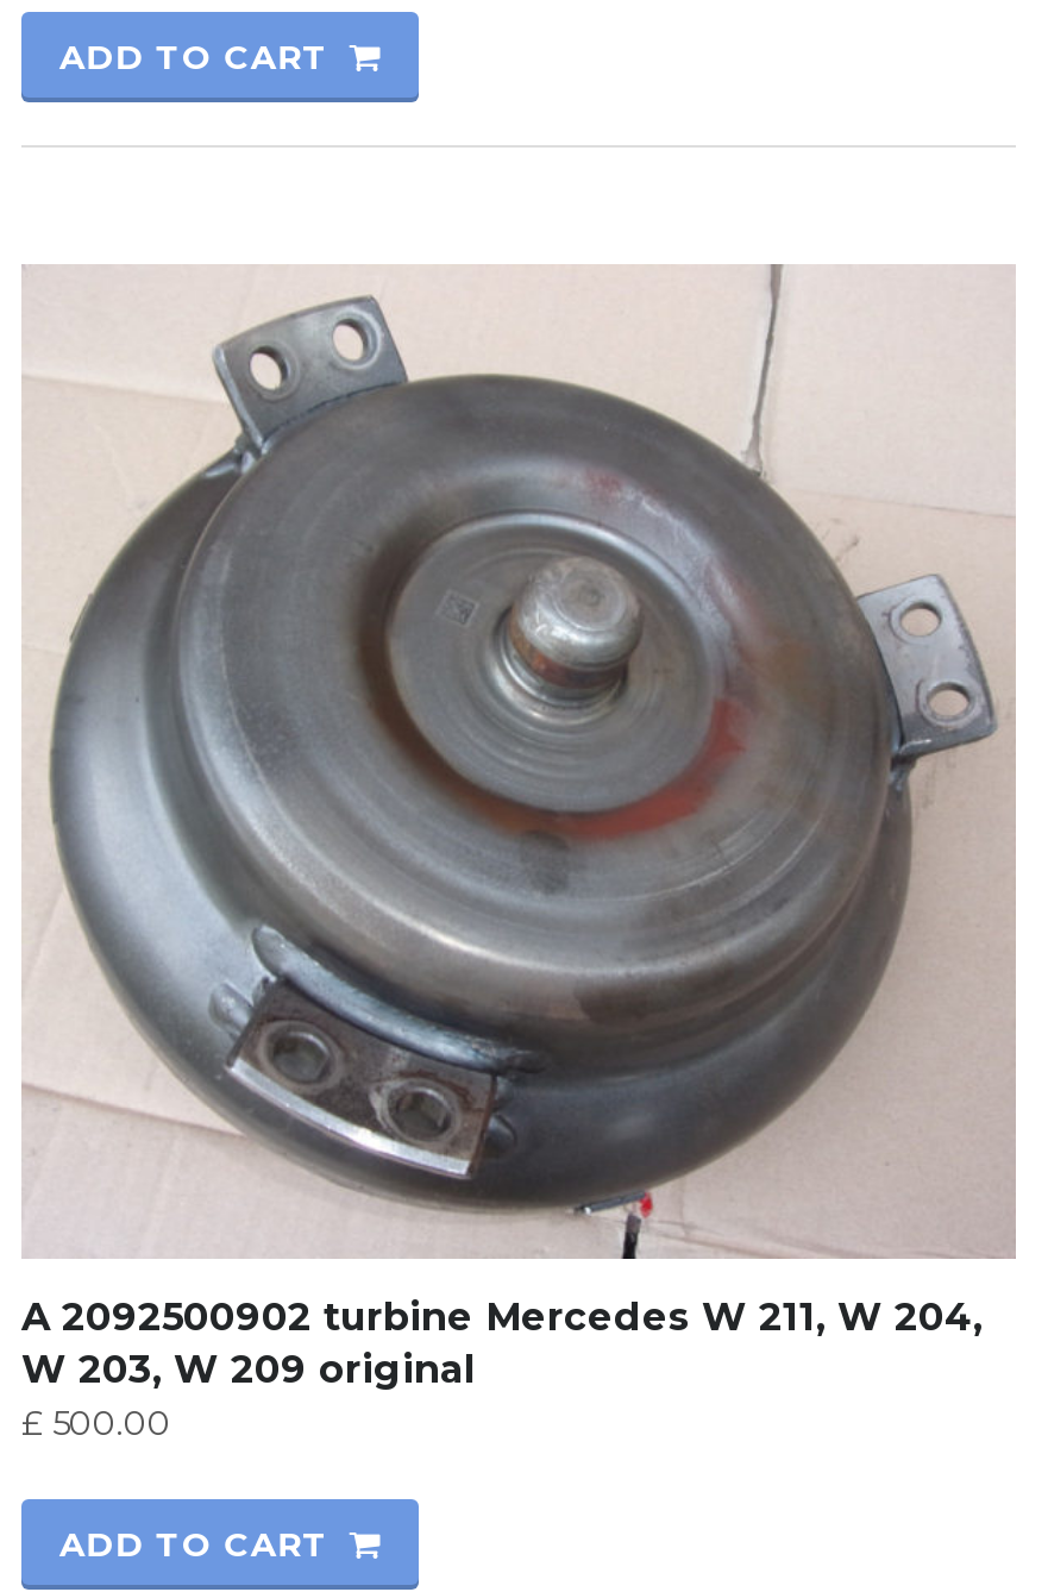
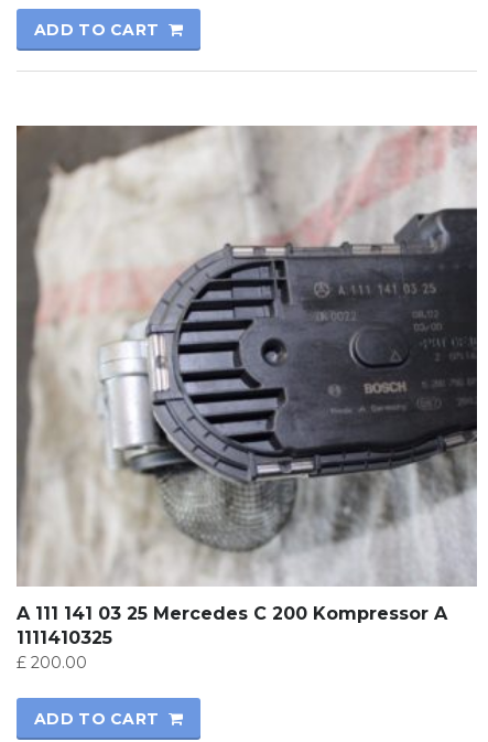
[21,264,1016,1444] [image] | A 2092500902 turbine Mercedes W 211, W 204, | W 203, W 209 original | £500.00 -> [15,125,478,673] [image] | A 111 141 03 25 Mercedes C 200 Kompressor A | 1111410325 | £200.00

